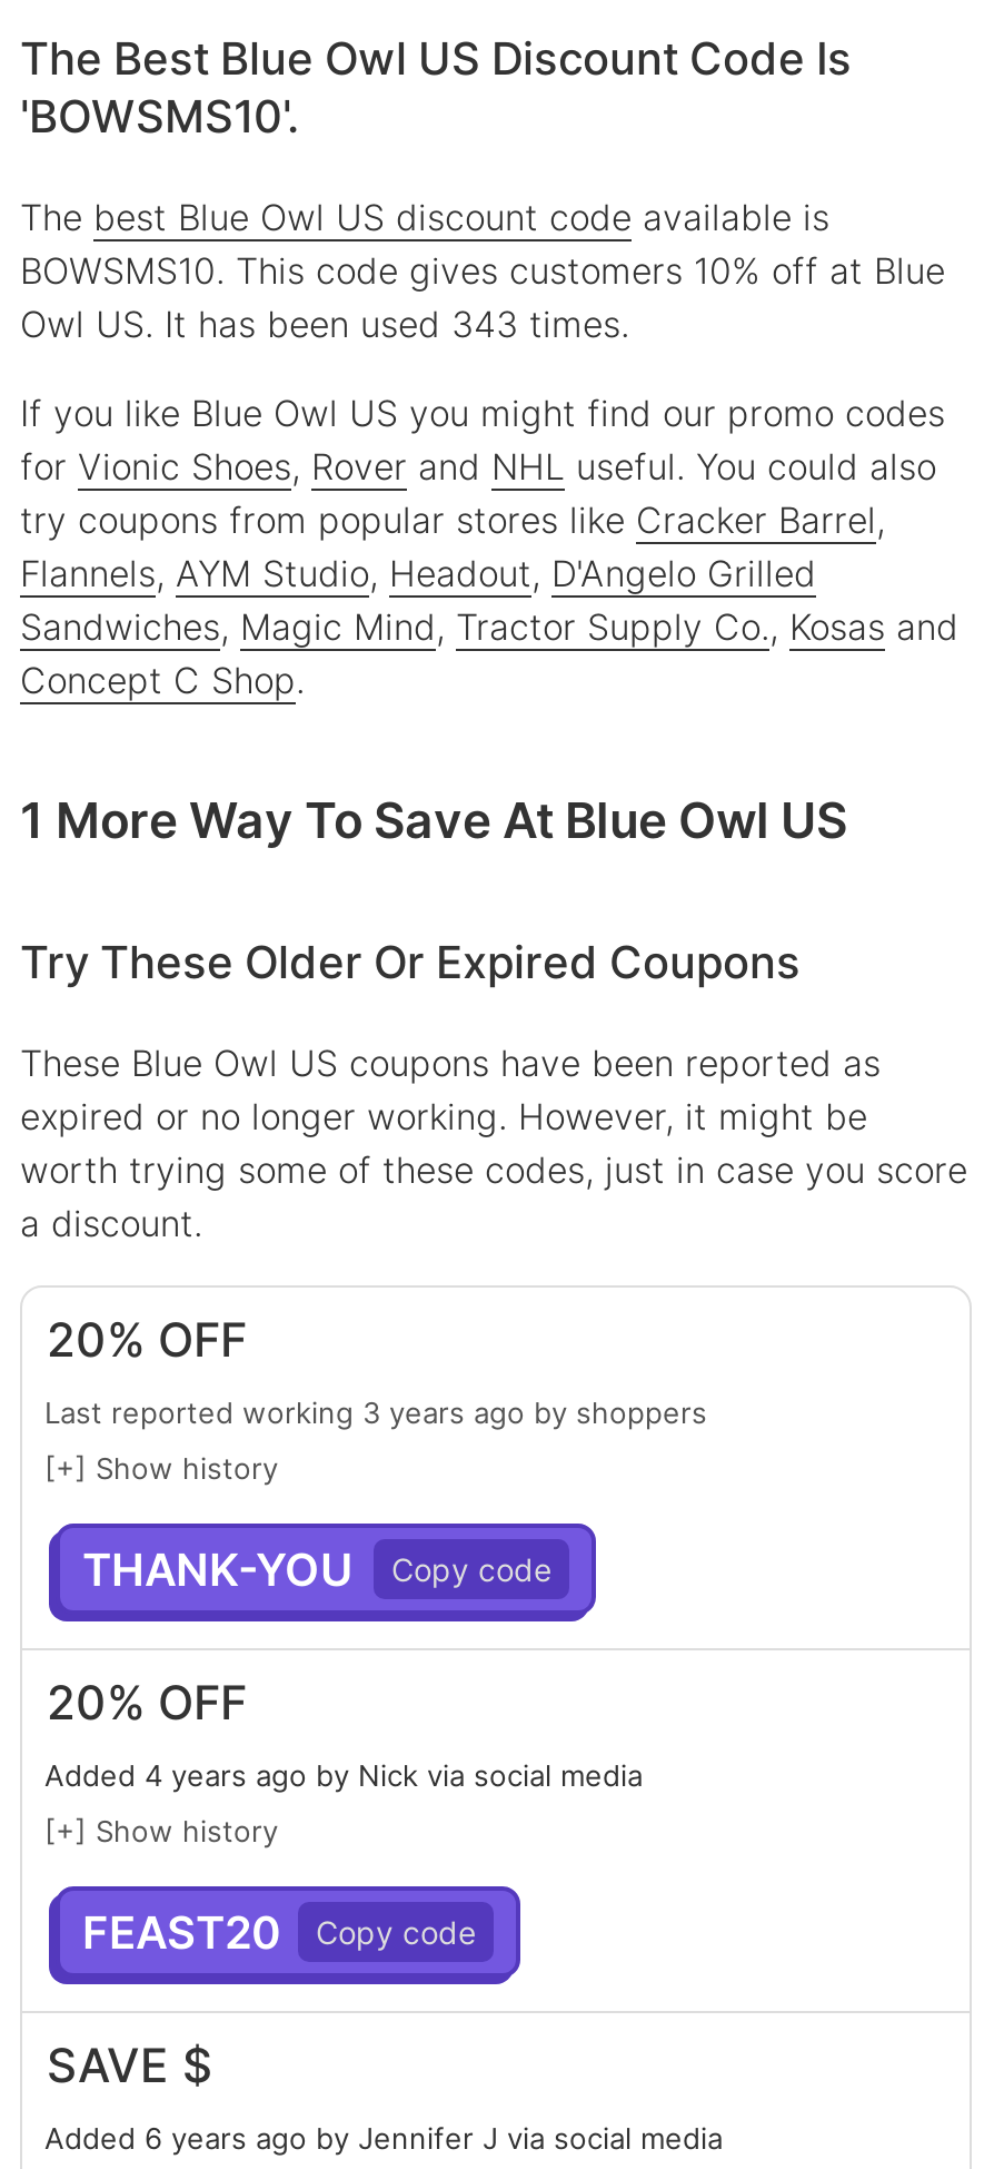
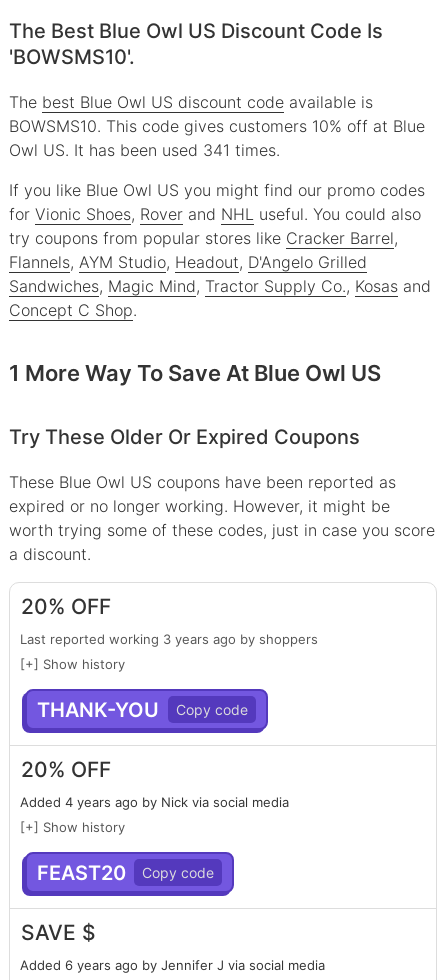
[20,303,629,347] Owl US. It has been used 343 times. -> [9,140,280,160] Owl US. It has been used 341 times.

